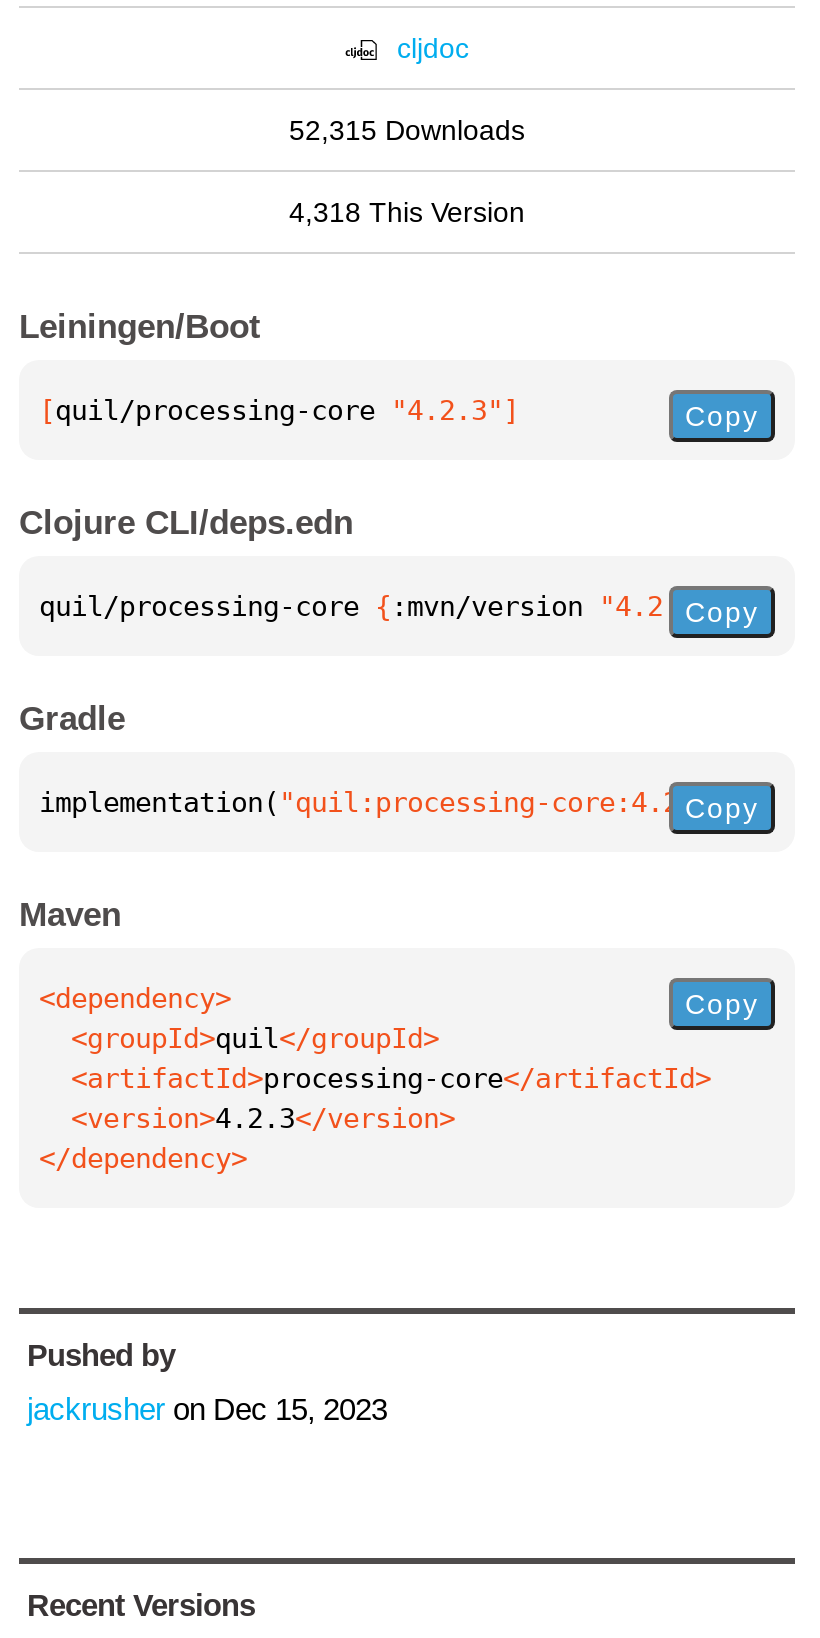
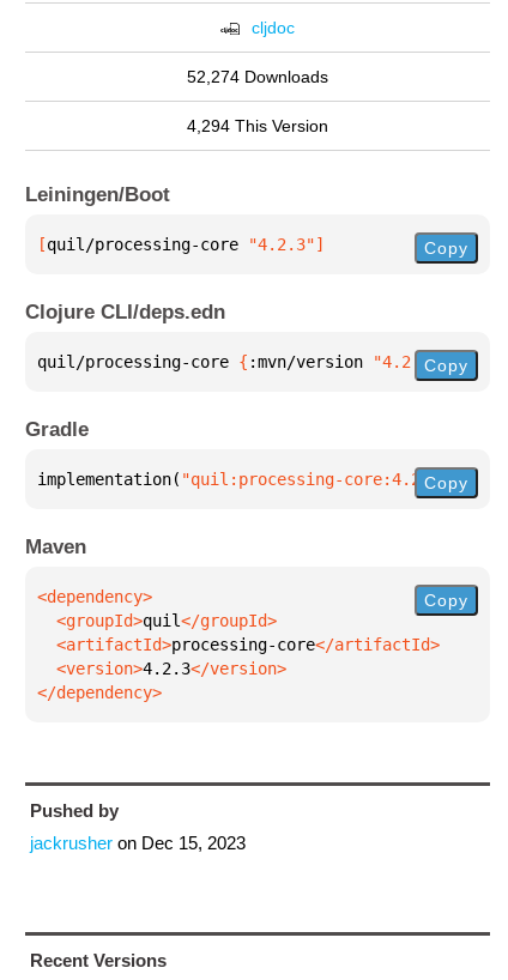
[289,114,525,146] 52,315 Downloads -> [187,67,328,86] 52,274 Downloads
[289,196,525,228] 4,318 This Version -> [187,116,328,135] 4,294 This Version

